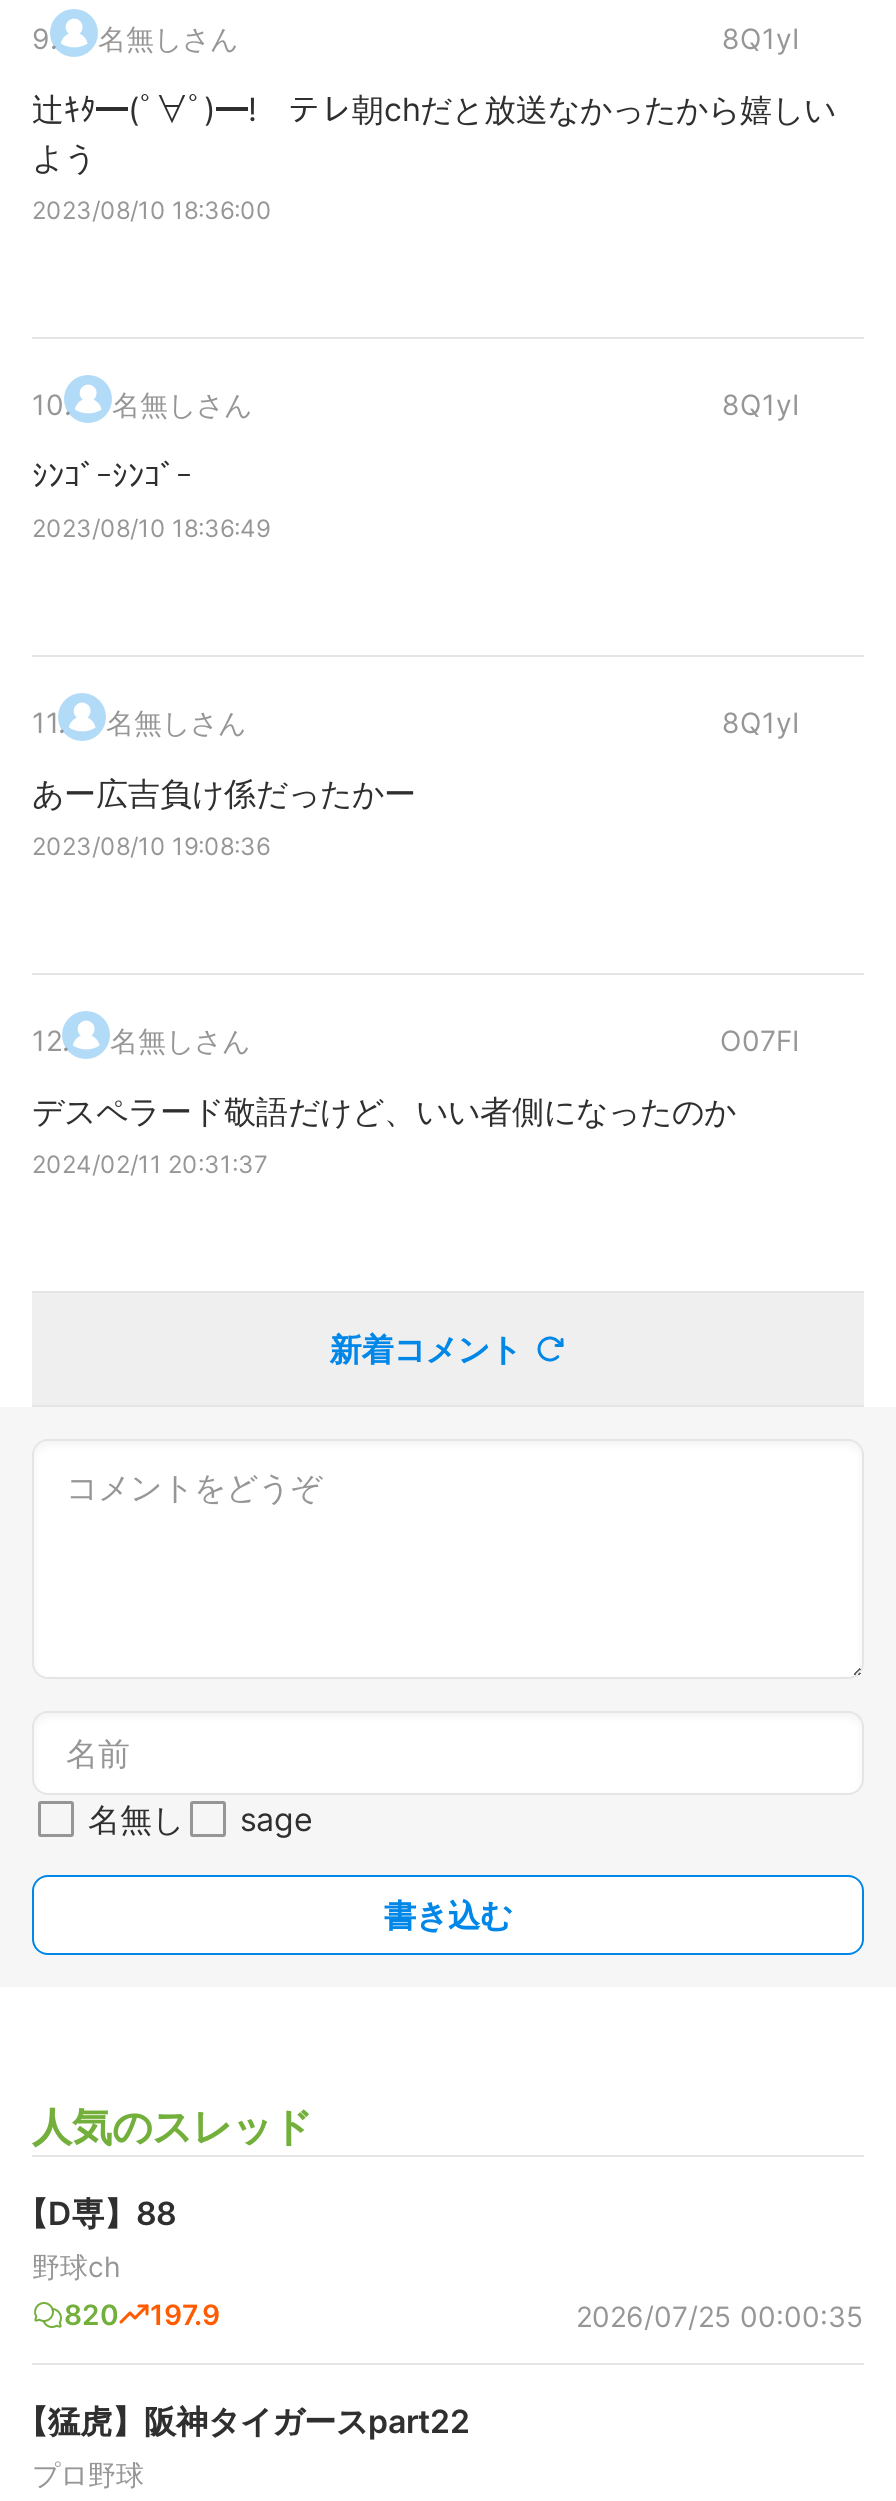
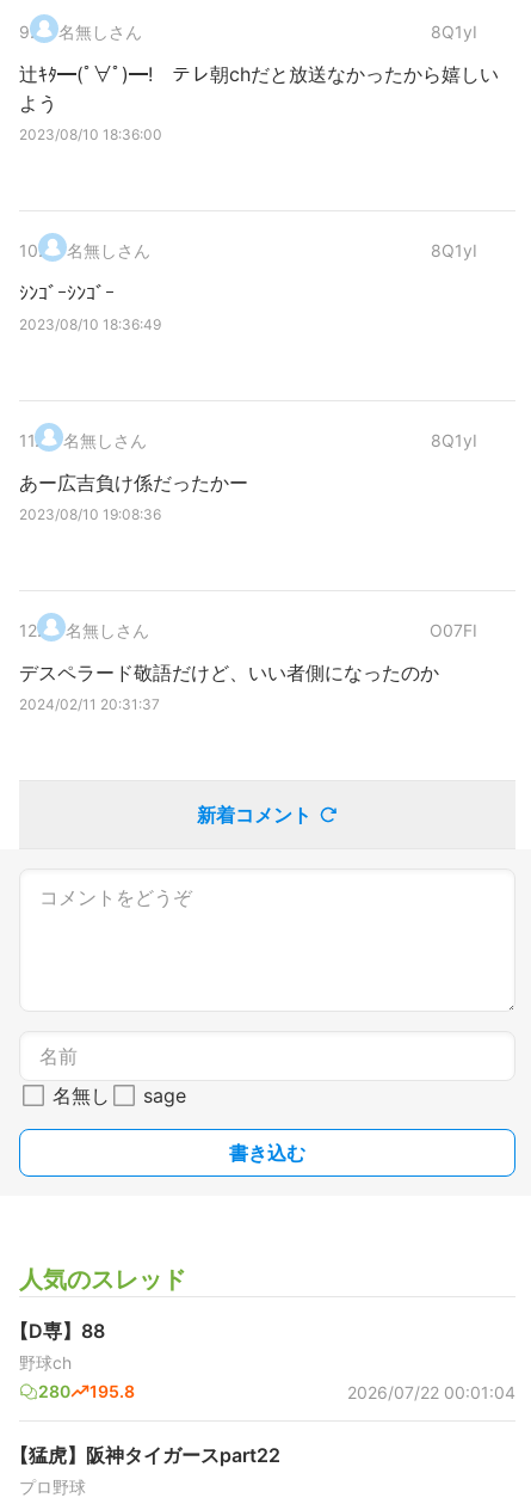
[64,2297,118,2331] 820 -> [38,1381,70,1402] 280
[150,2297,220,2331] 197.9 -> [89,1381,135,1402] 195.8
[576,2299,864,2333] 2026/07/25 00:00:35 -> [347,1382,515,1403] 2026/07/22 00:01:04

